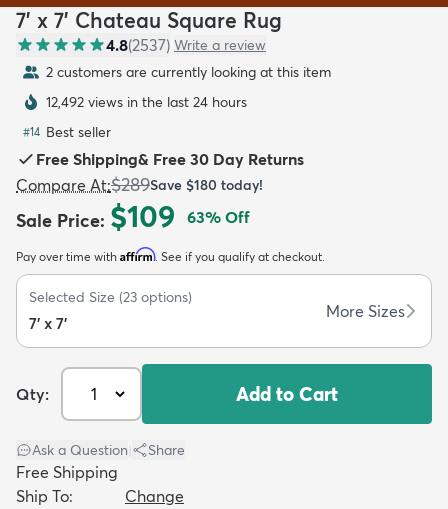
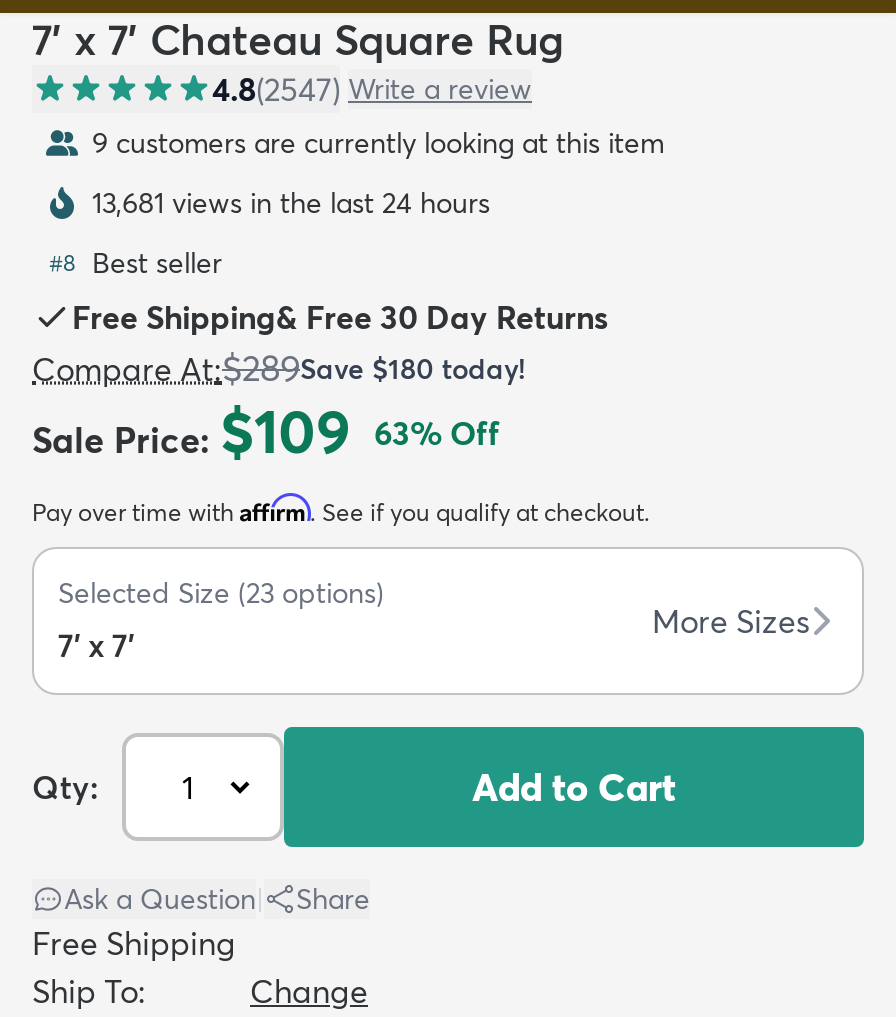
[46,35,331,81] 4.8(2537) Write a review | 2 customers are currently looking at this item -> [92,69,664,161] 4.8(2547) Write a review | 9 customers are currently looking at this item
[46,93,247,111] 12,492 views in the last 24 hours -> [92,185,490,221] 13,681 views in the last 24 hours
[22,123,111,141] #14 Best seller -> [49,245,222,281] #8 | Best seller

